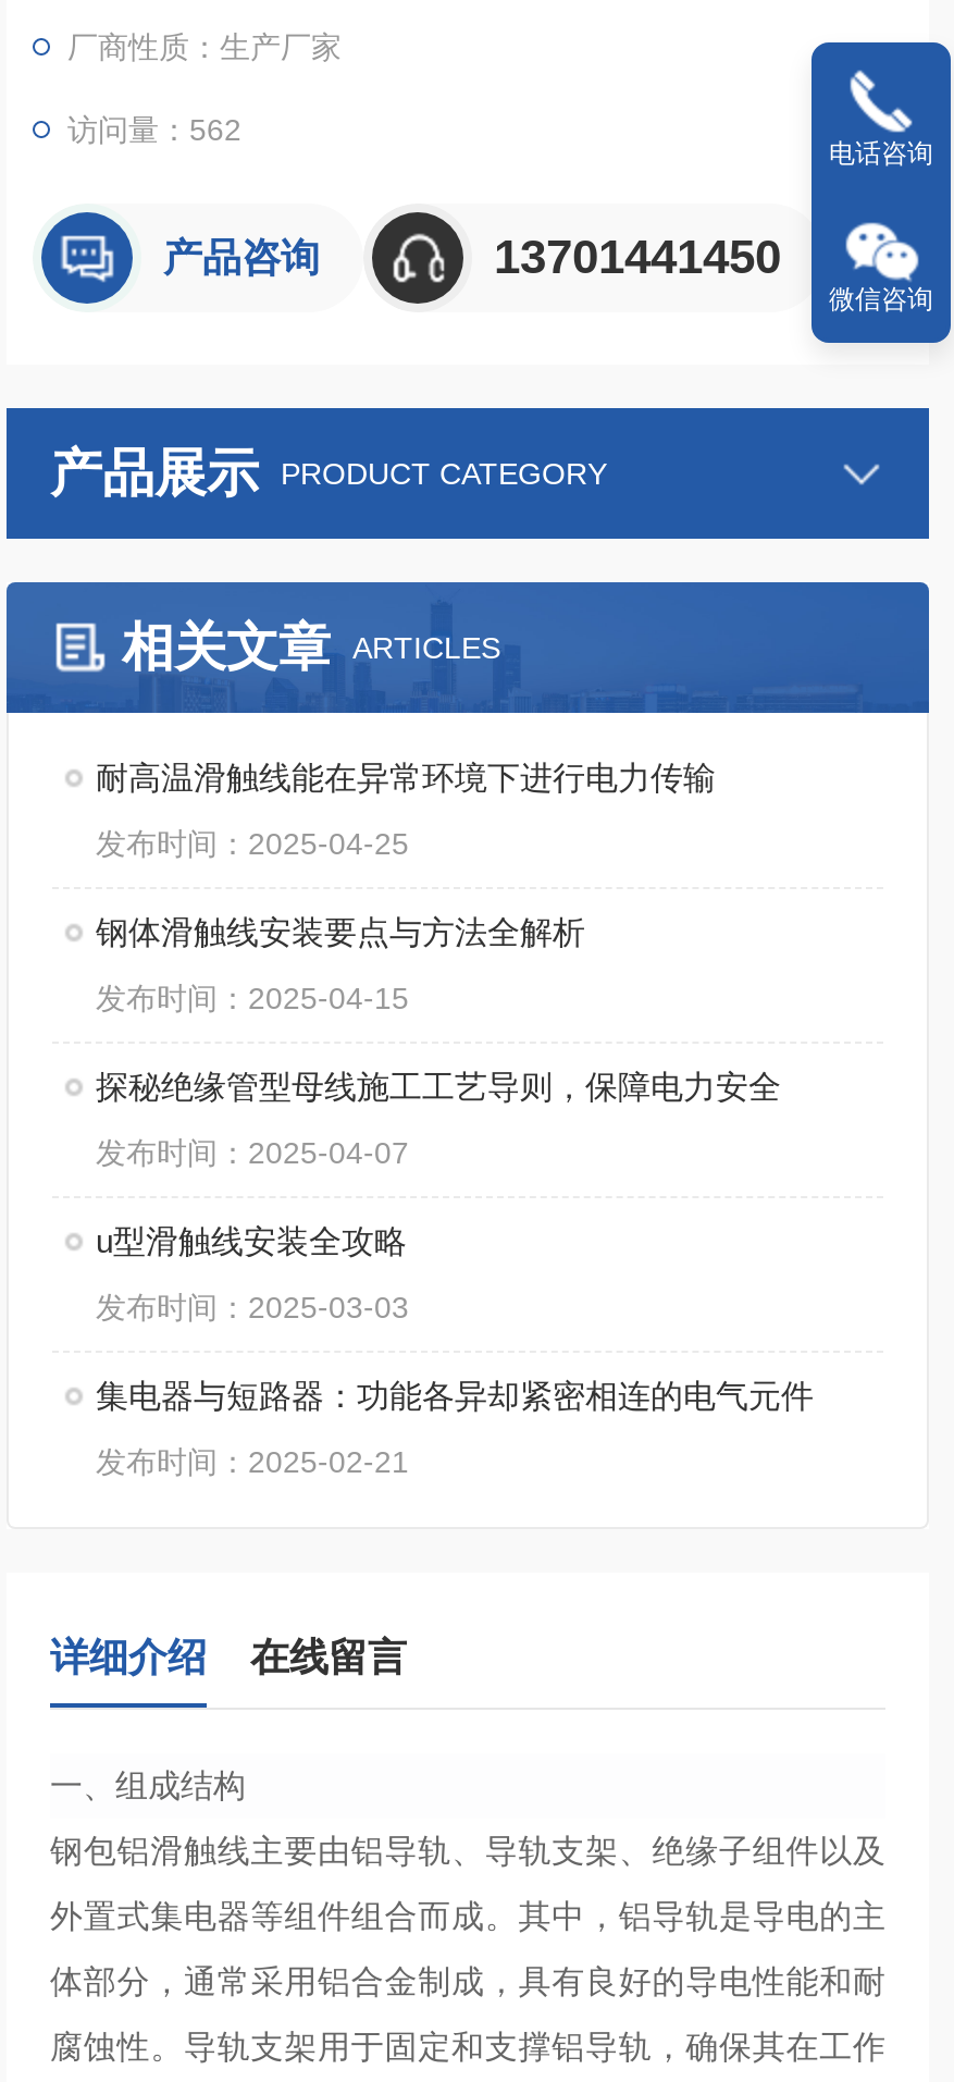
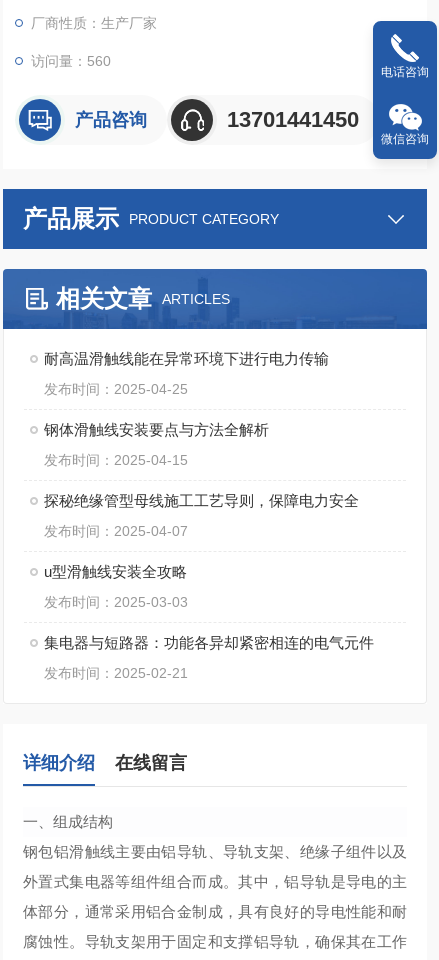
[67,112,241,147] 访问量：562 -> [31,53,111,69] 访问量：560

